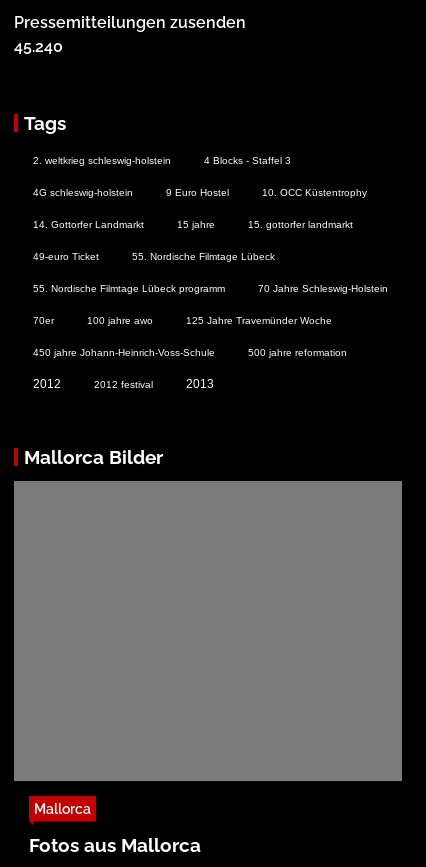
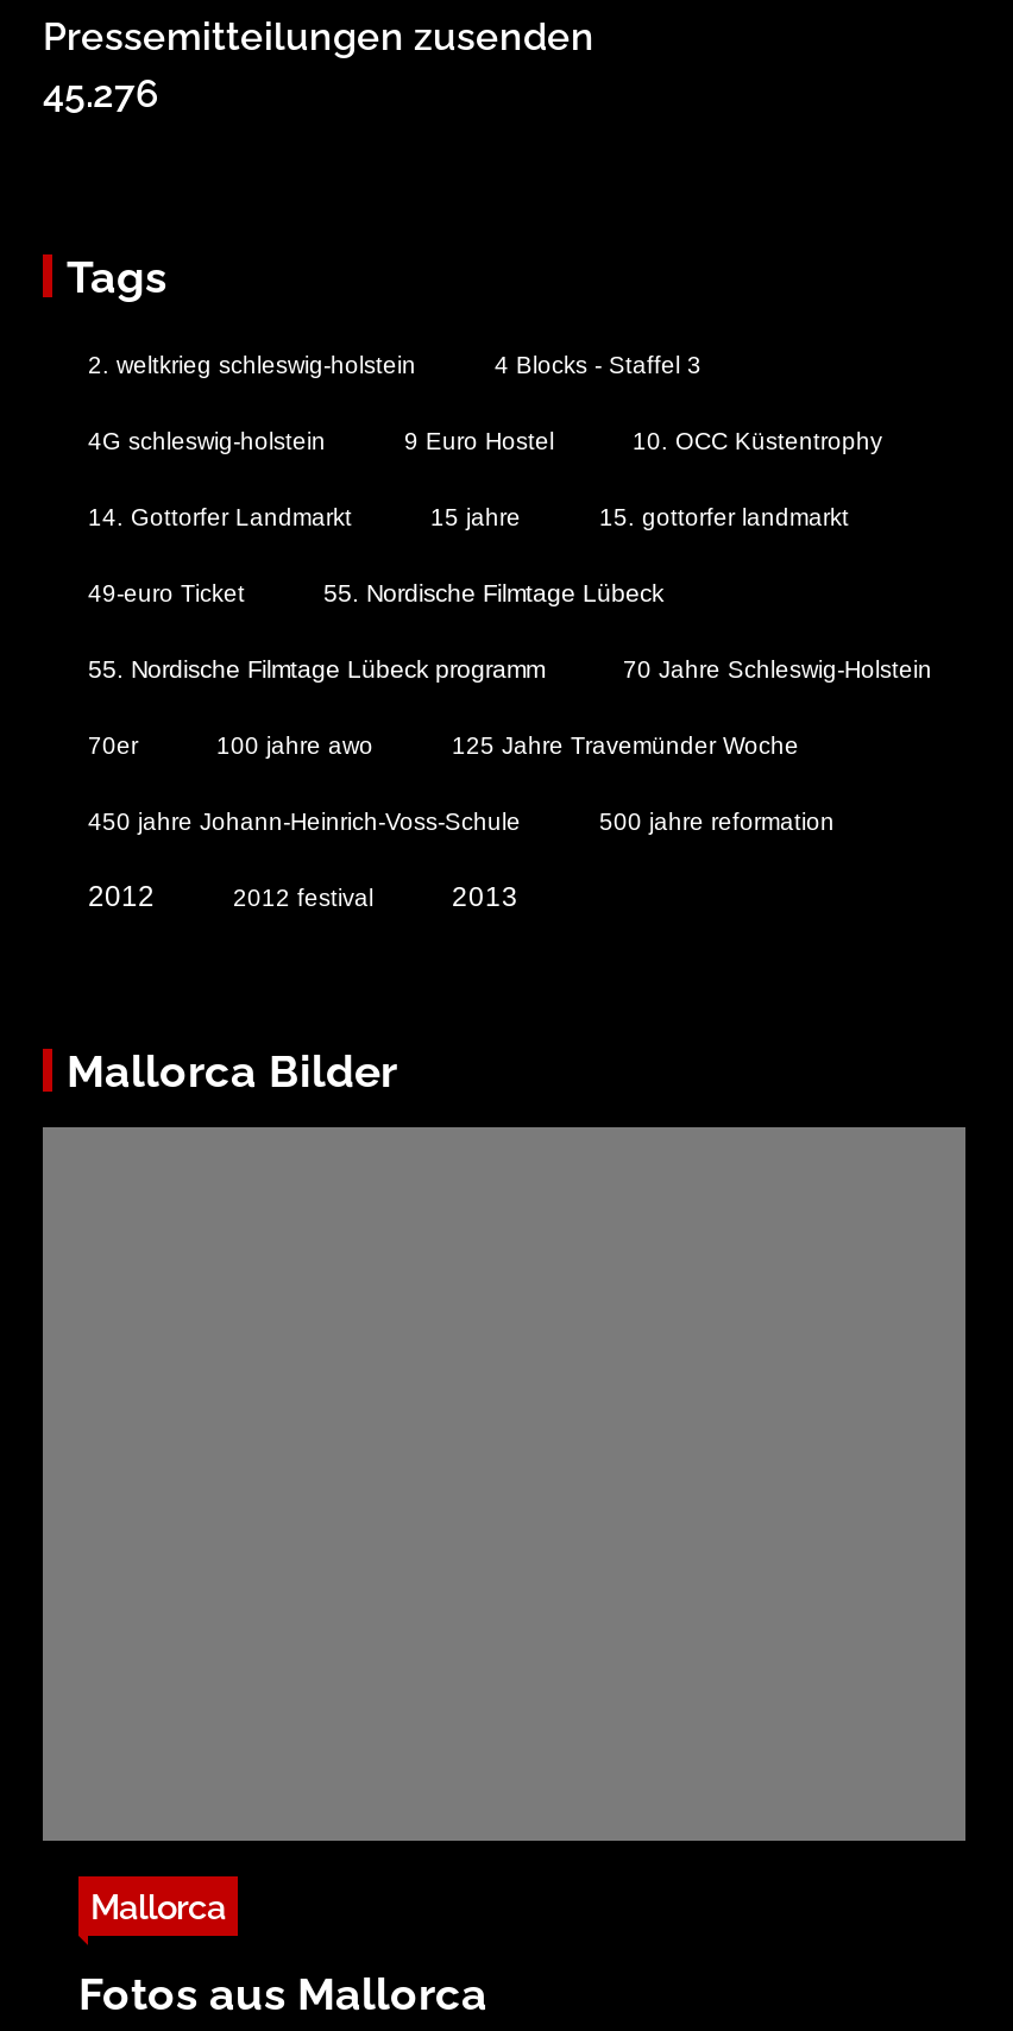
[14,37,63,56] 45.240 -> [43,72,159,117] 45.276

